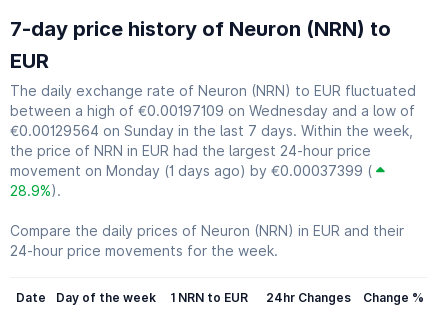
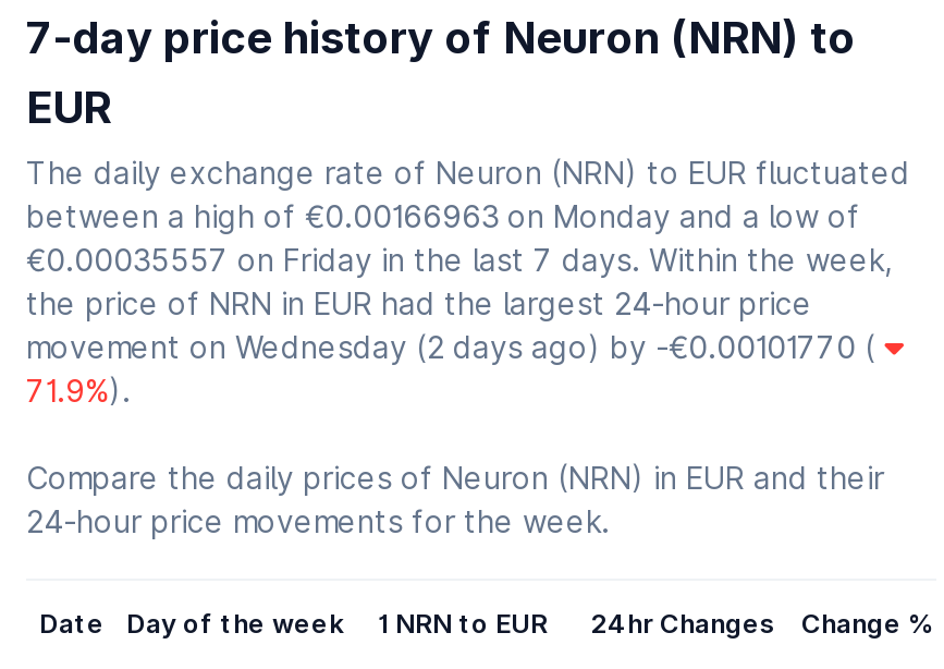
[10,102,415,119] between a high of €0.00197109 on Wednesday and a low of -> [26,197,860,234] between a high of €0.00166963 on Monday and a low of
[10,122,413,139] €0.00129564 on Sunday in the last 7 days. Within the week, -> [26,241,893,278] €0.00035557 on Friday in the last 7 days. Within the week,
[10,162,372,179] movement on Monday (1 days ago) by €0.00037399 ( -> [26,328,875,365] movement on Wednesday (2 days ago) by -€0.00101770 (
[10,182,61,199] 28.9%). -> [26,372,131,409] 71.9%).

